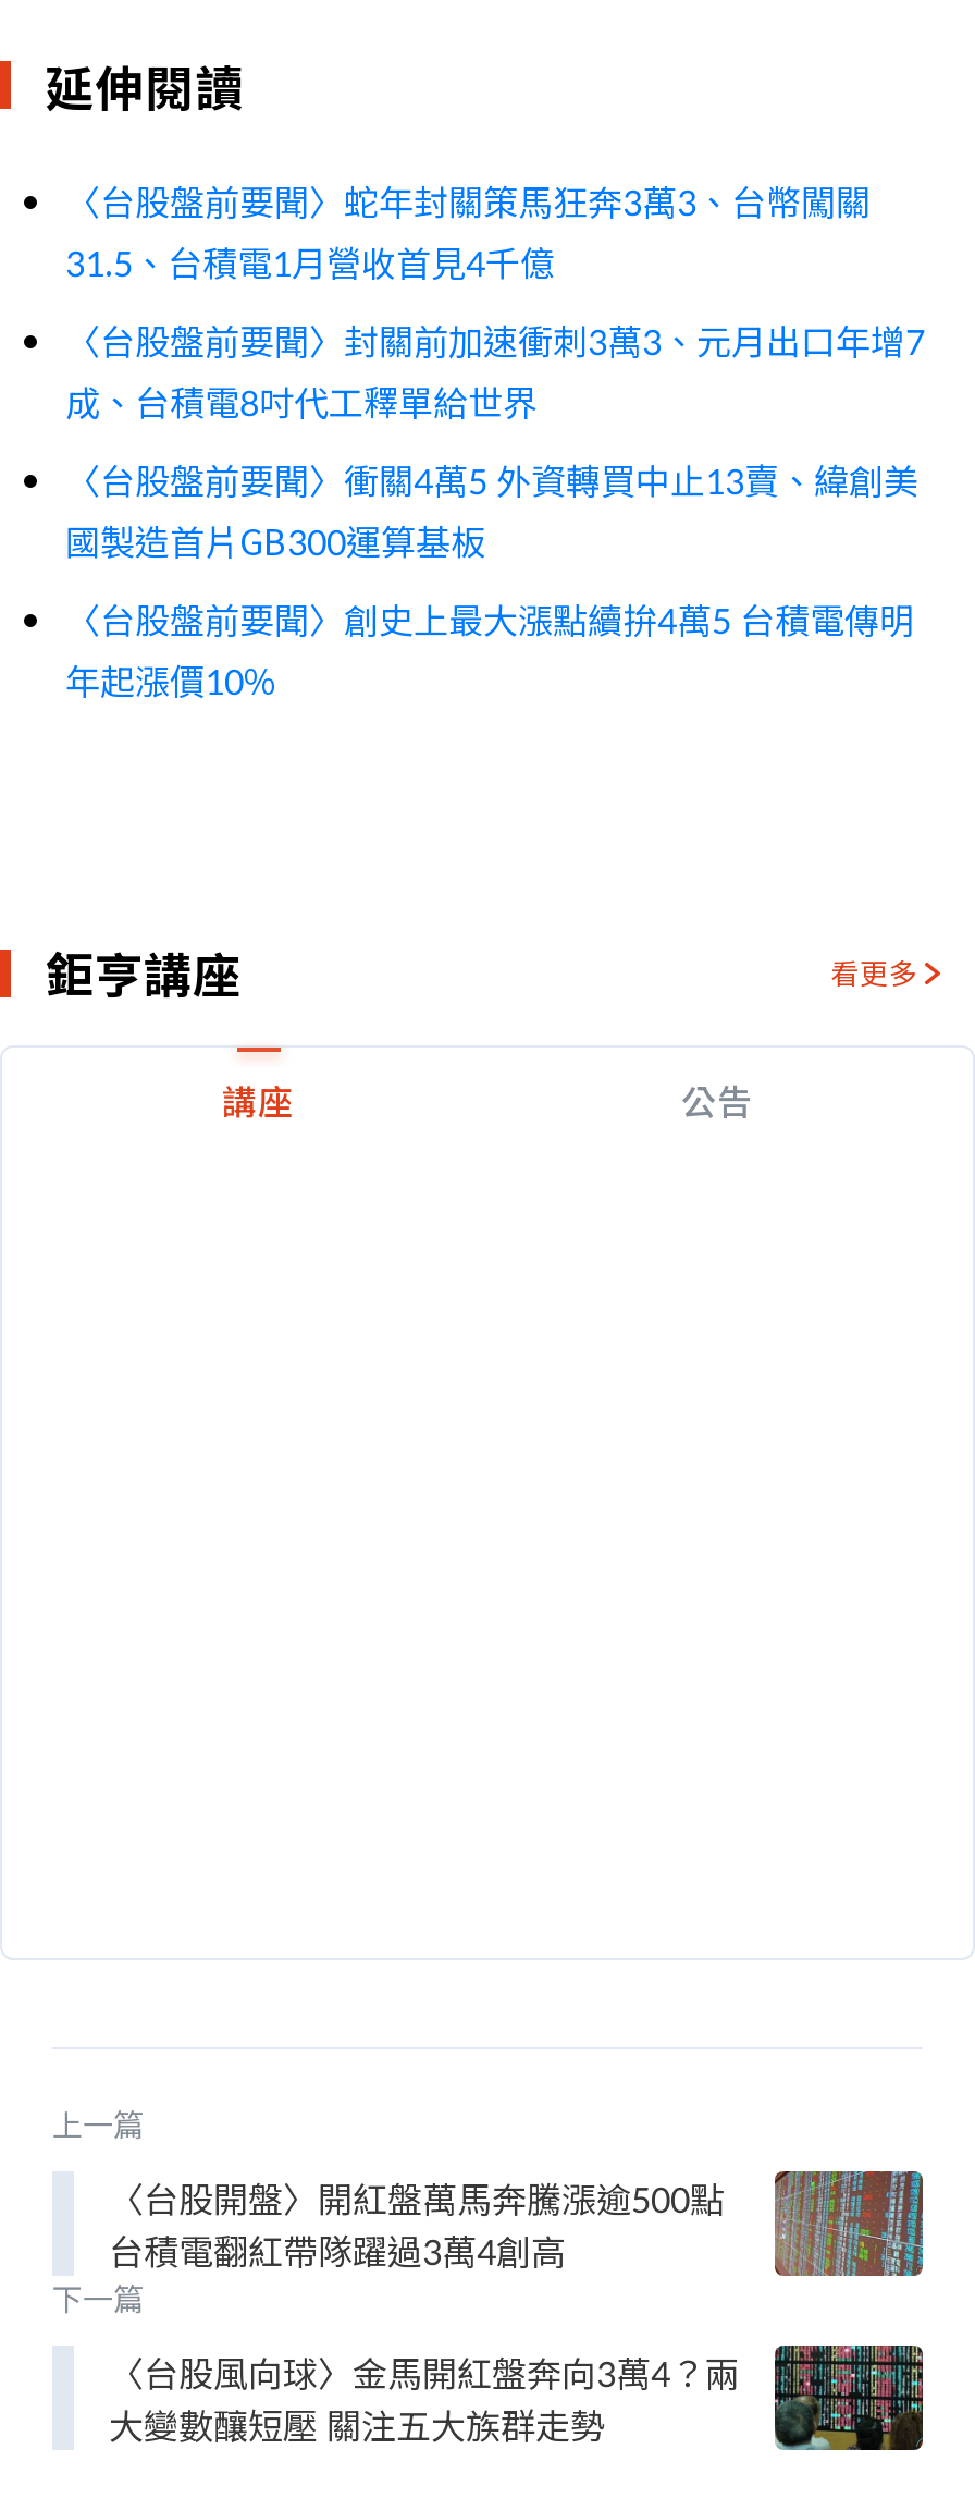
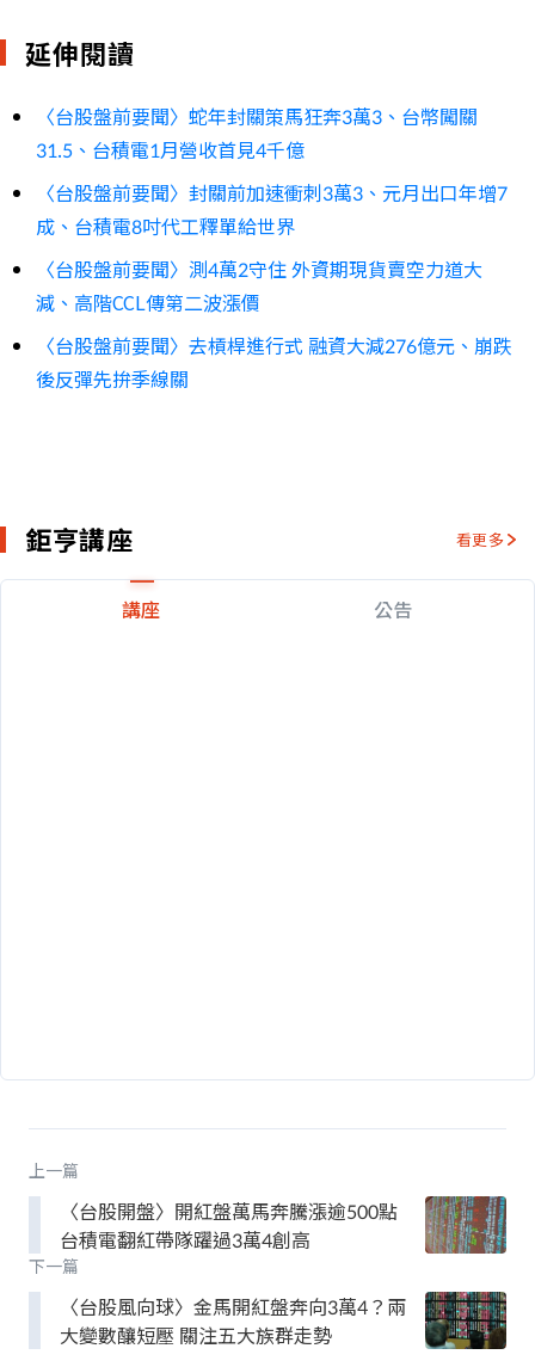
[65,453,918,567] 〈台股盤前要聞〉衝關4萬5 外資轉買中止13賣、緯創美 | 國製造首片GB300運算基板 -> [36,255,482,317] 〈台股盤前要聞〉測4萬2守住 外資期現貨賣空力道大 | 減、高階CCL傳第二波漲價
[65,593,914,706] 〈台股盤前要聞〉創史上最大漲點續拚4萬5 台積電傳明 | 年起漲價10% -> [36,331,512,393] 〈台股盤前要聞〉去槓桿進行式 融資大減276億元、崩跌 | 後反彈先拚季線關

